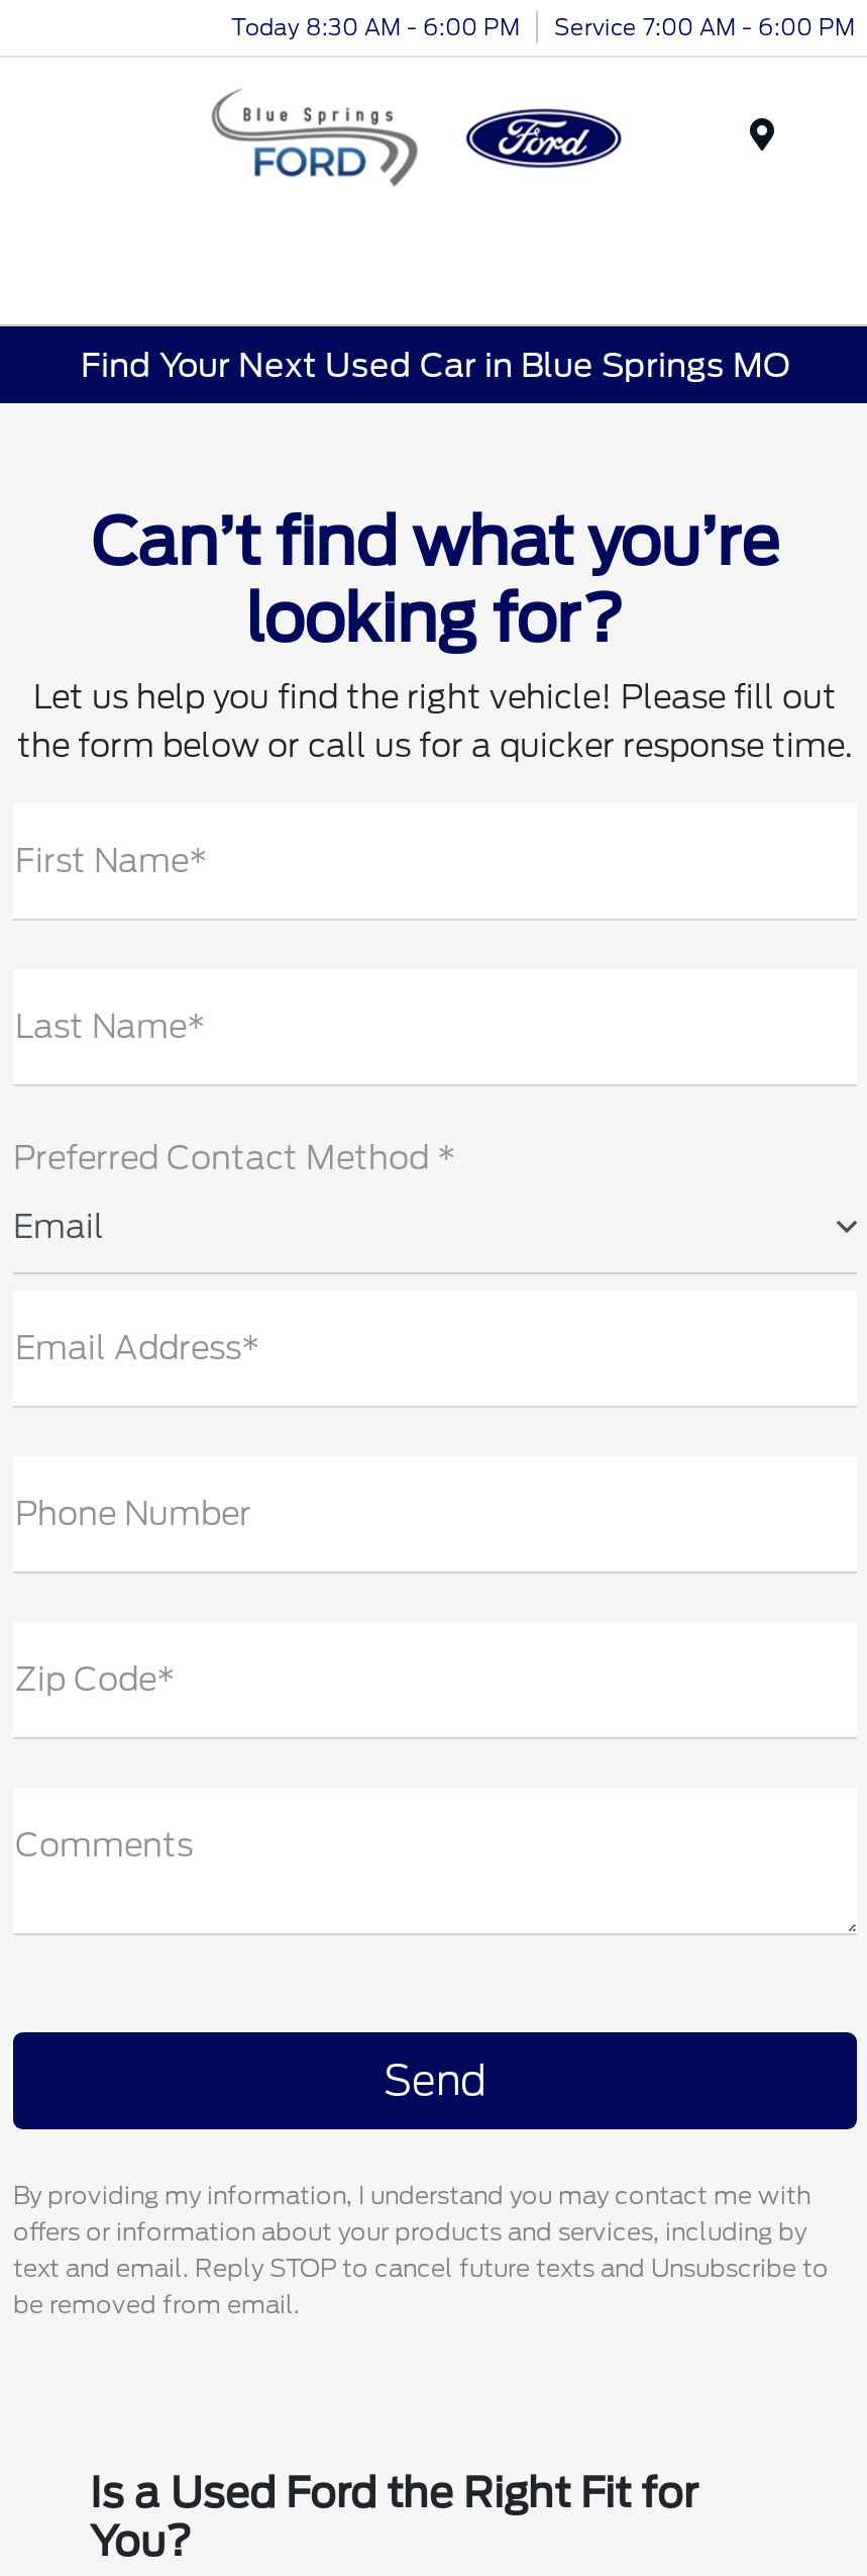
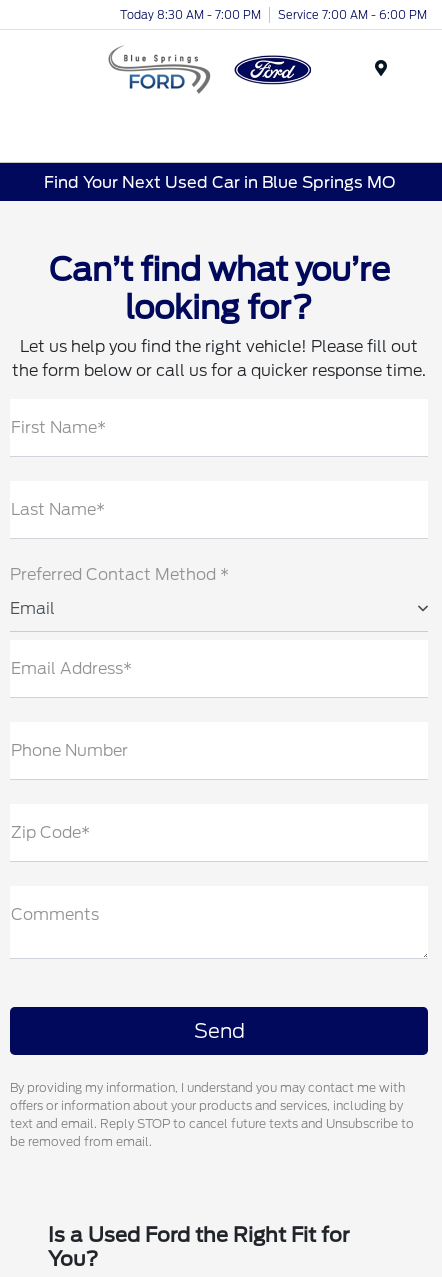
[231,12,855,40] Today 8:30 AM - 6:00 PM Service 7:00 AM - 6:00 PM -> [120,7,427,21] Today 8:30 AM - 7:00 PM Service 7:00 AM - 6:00 PM

